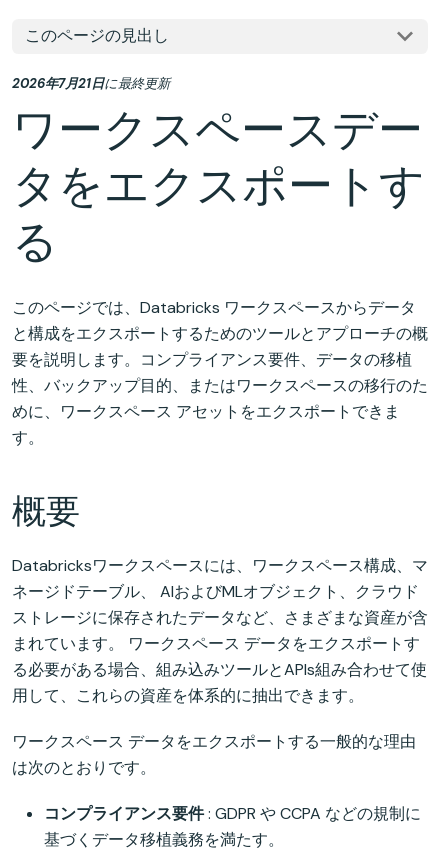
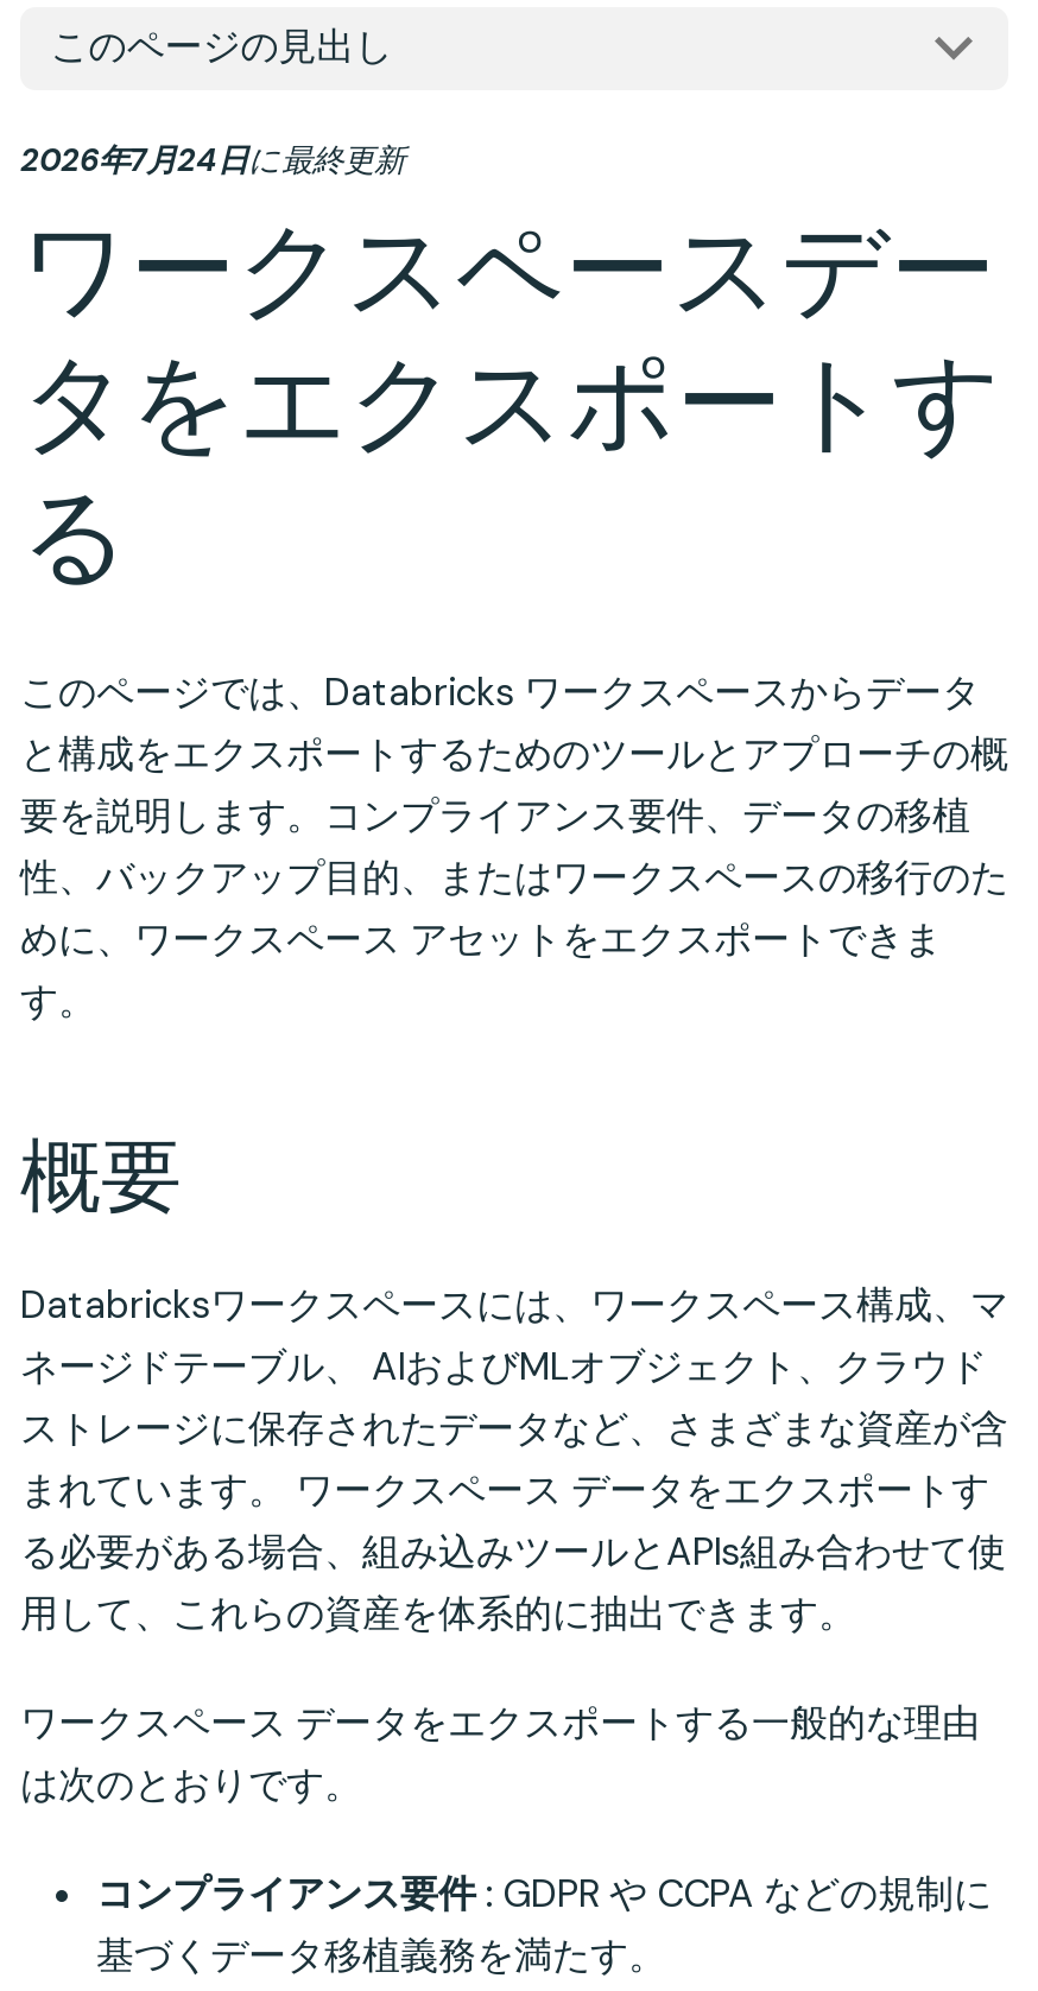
[12,75,170,92] 2026年7月21日に最終更新 -> [20,140,405,180] 2026年7月24日に最終更新

